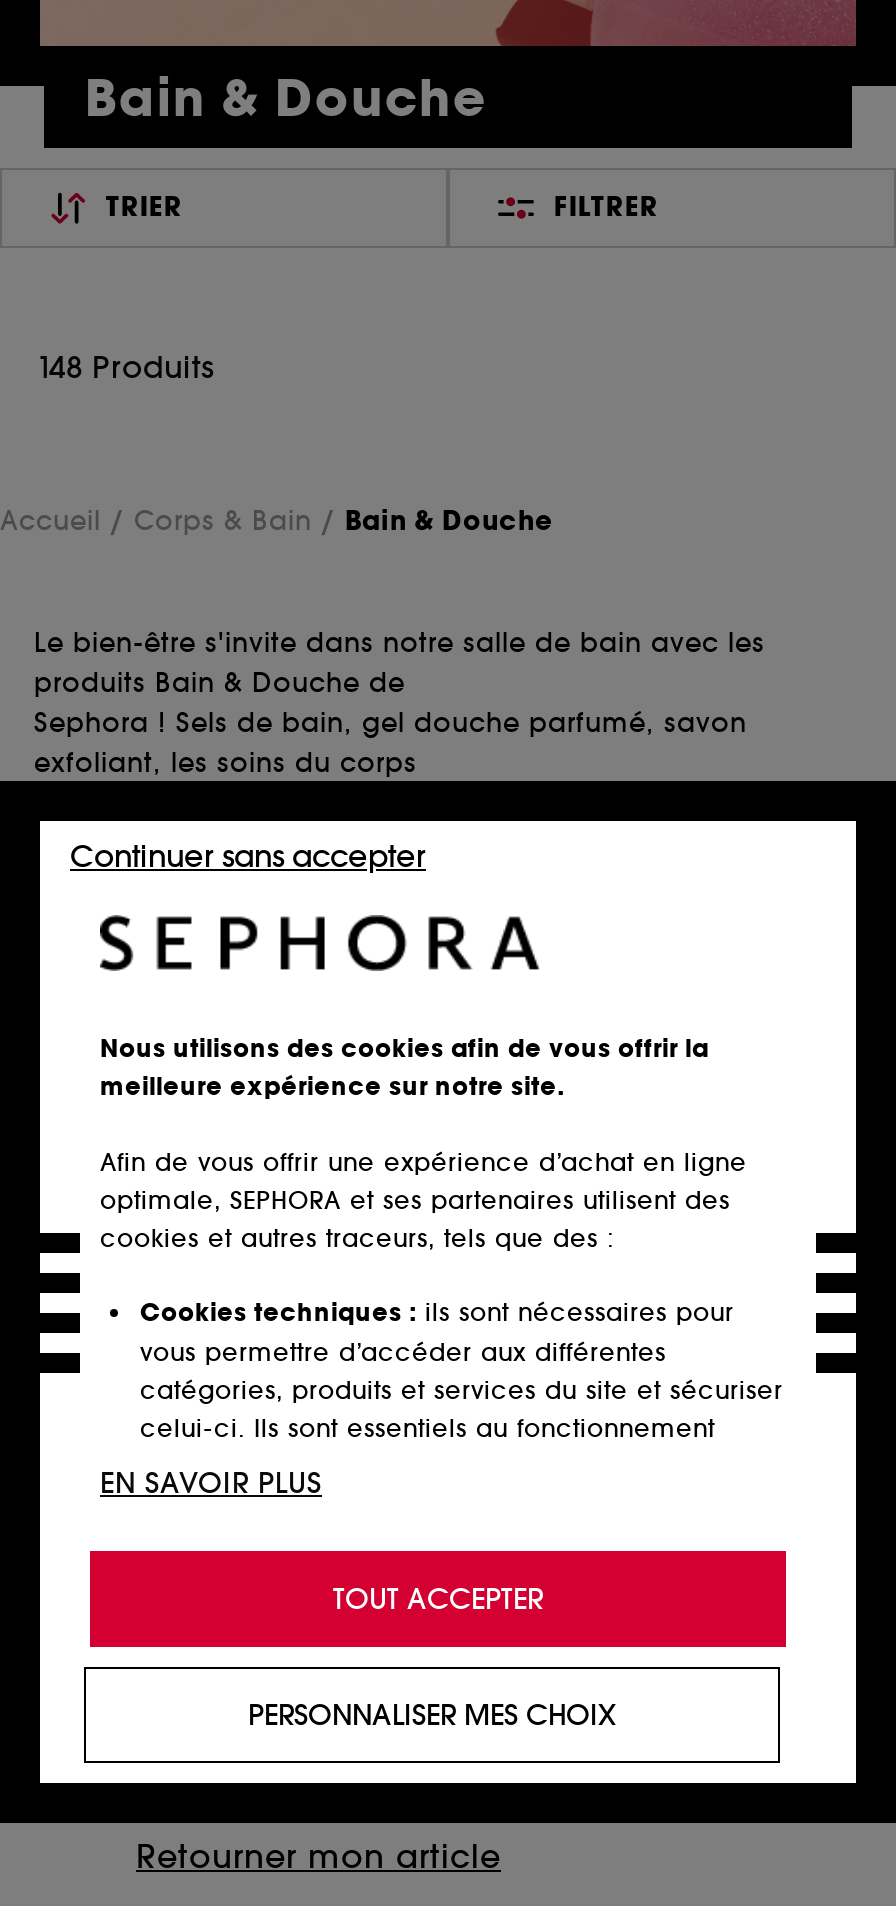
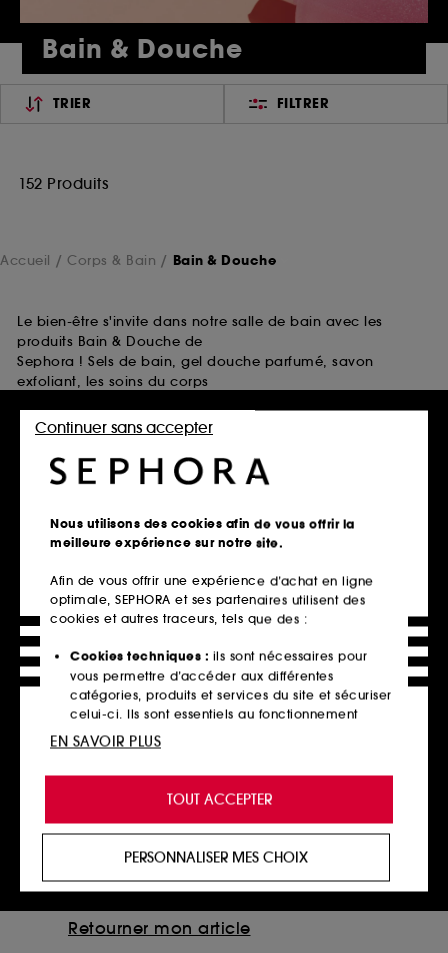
[36,348,214,386] 148 Produits -> [18,174,108,193] 152 Produits

